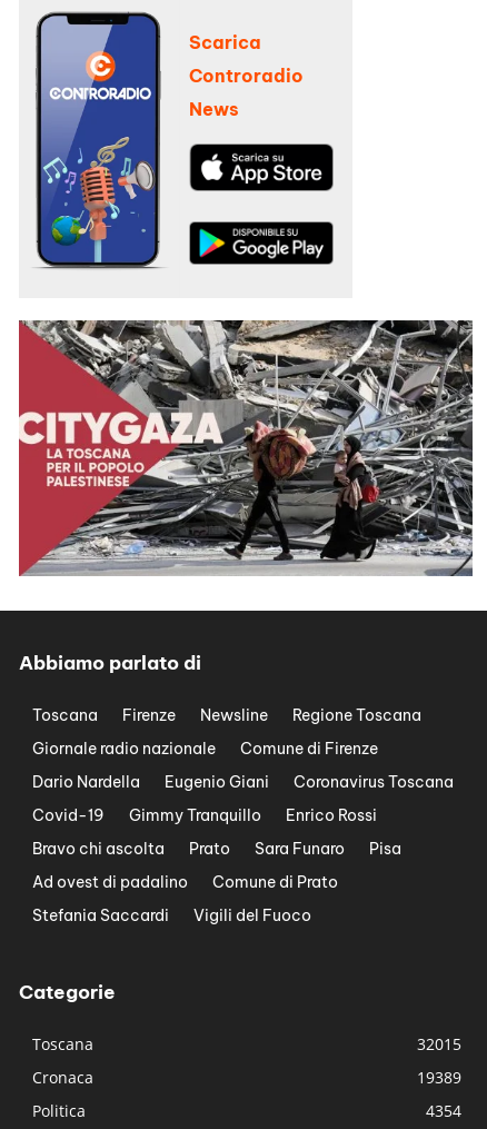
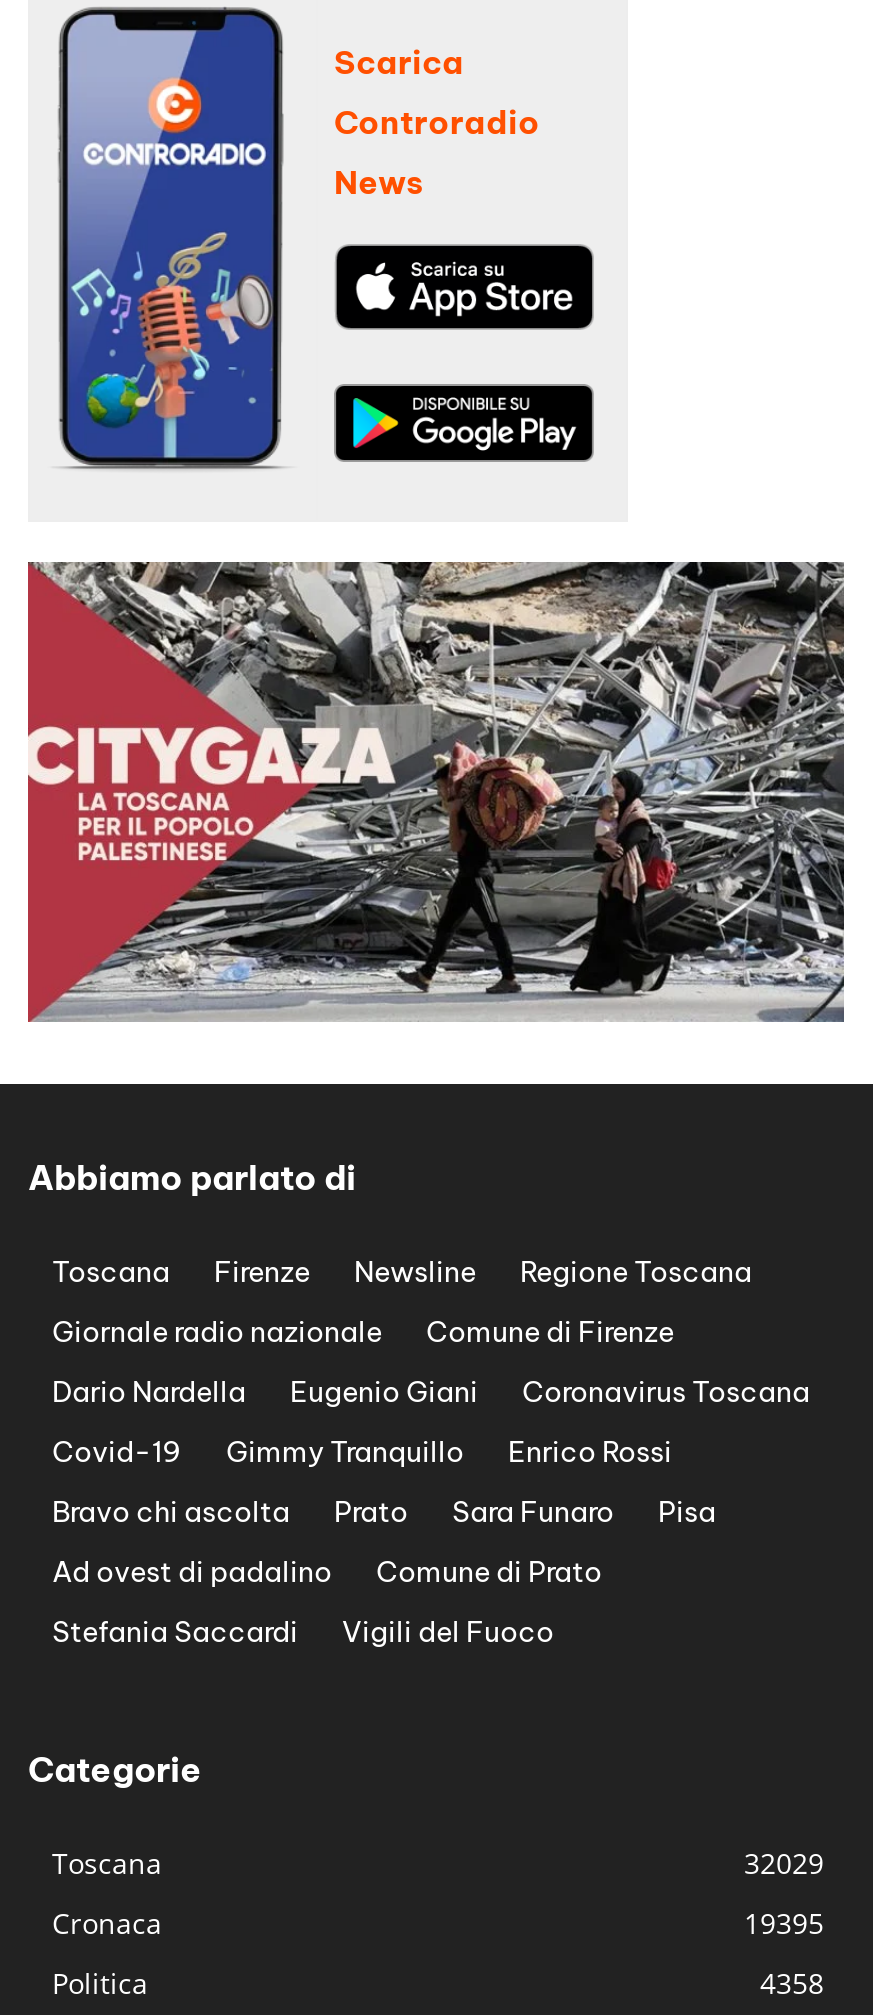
[417,1033,461,1054] 32015 -> [744,1843,824,1881] 32029
[417,1066,461,1087] 19389 -> [744,1903,824,1941] 19395
[426,1100,461,1121] 4354 -> [760,1963,824,2001] 4358

